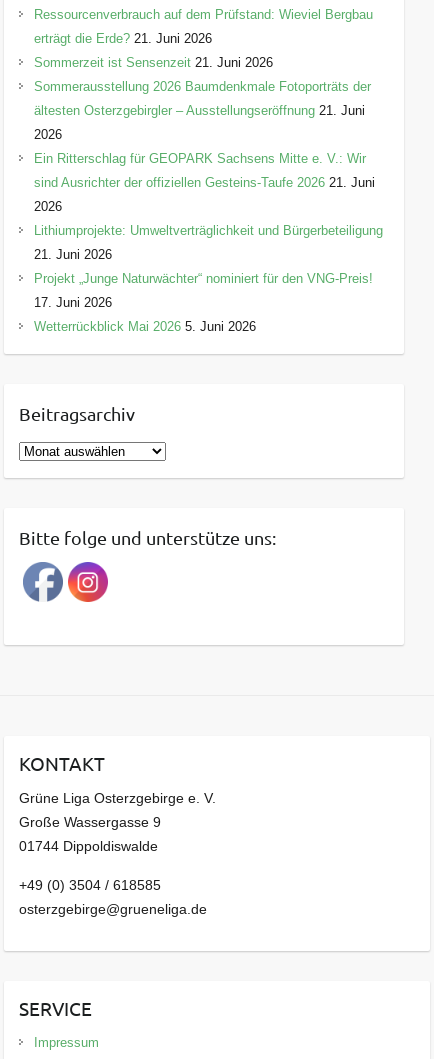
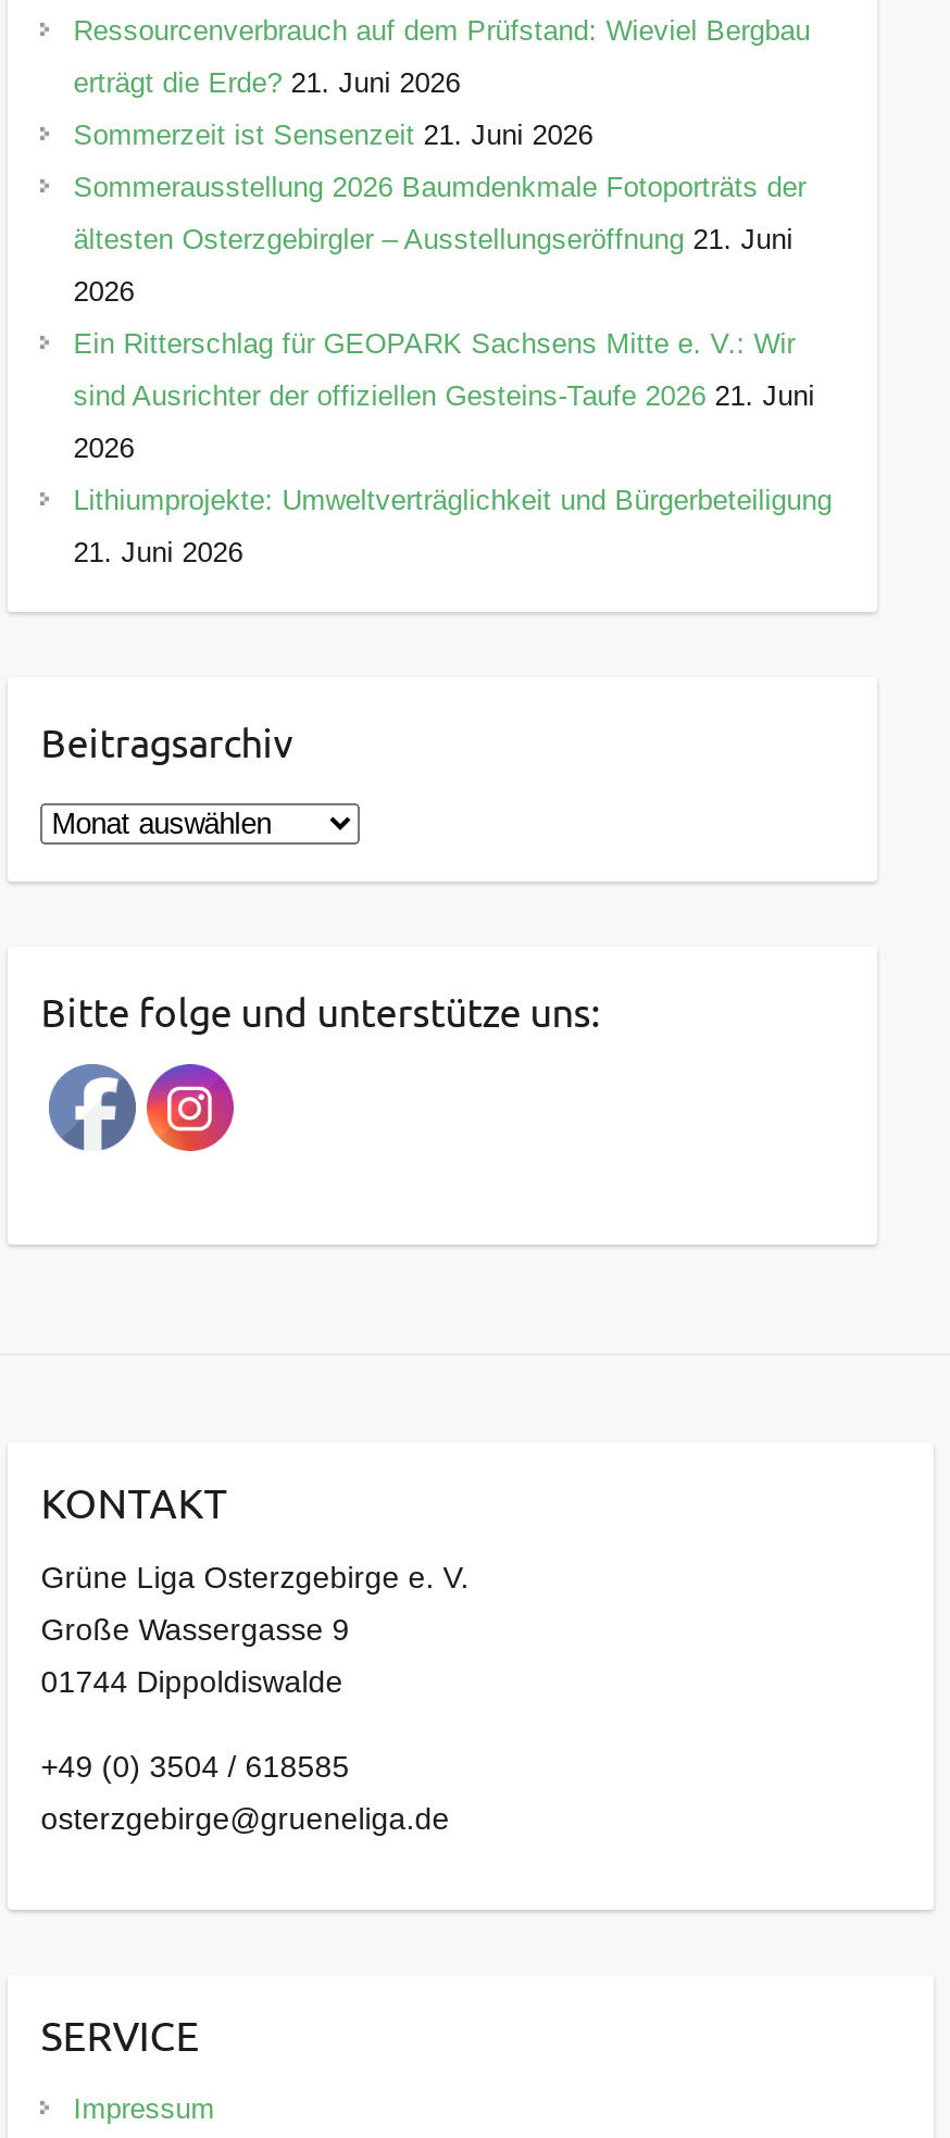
[34,271,373,334] Projekt „Junge Naturwächter“ nominiert für den VNG-Preis! | 17. Juni 2026 | Wetterrückblick Mai 2026 5. Juni 2026 -> none

